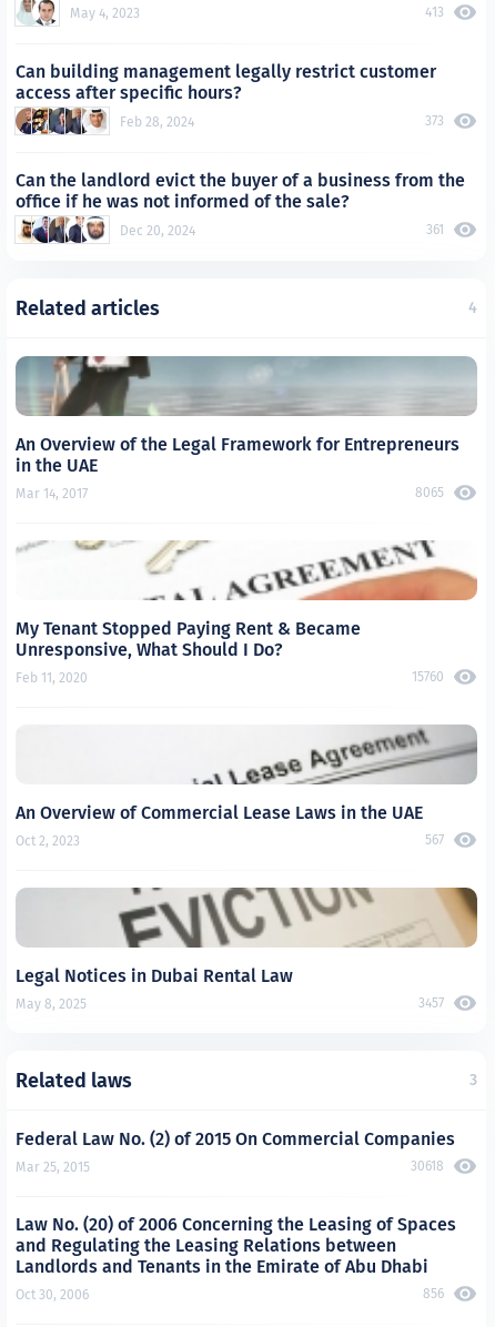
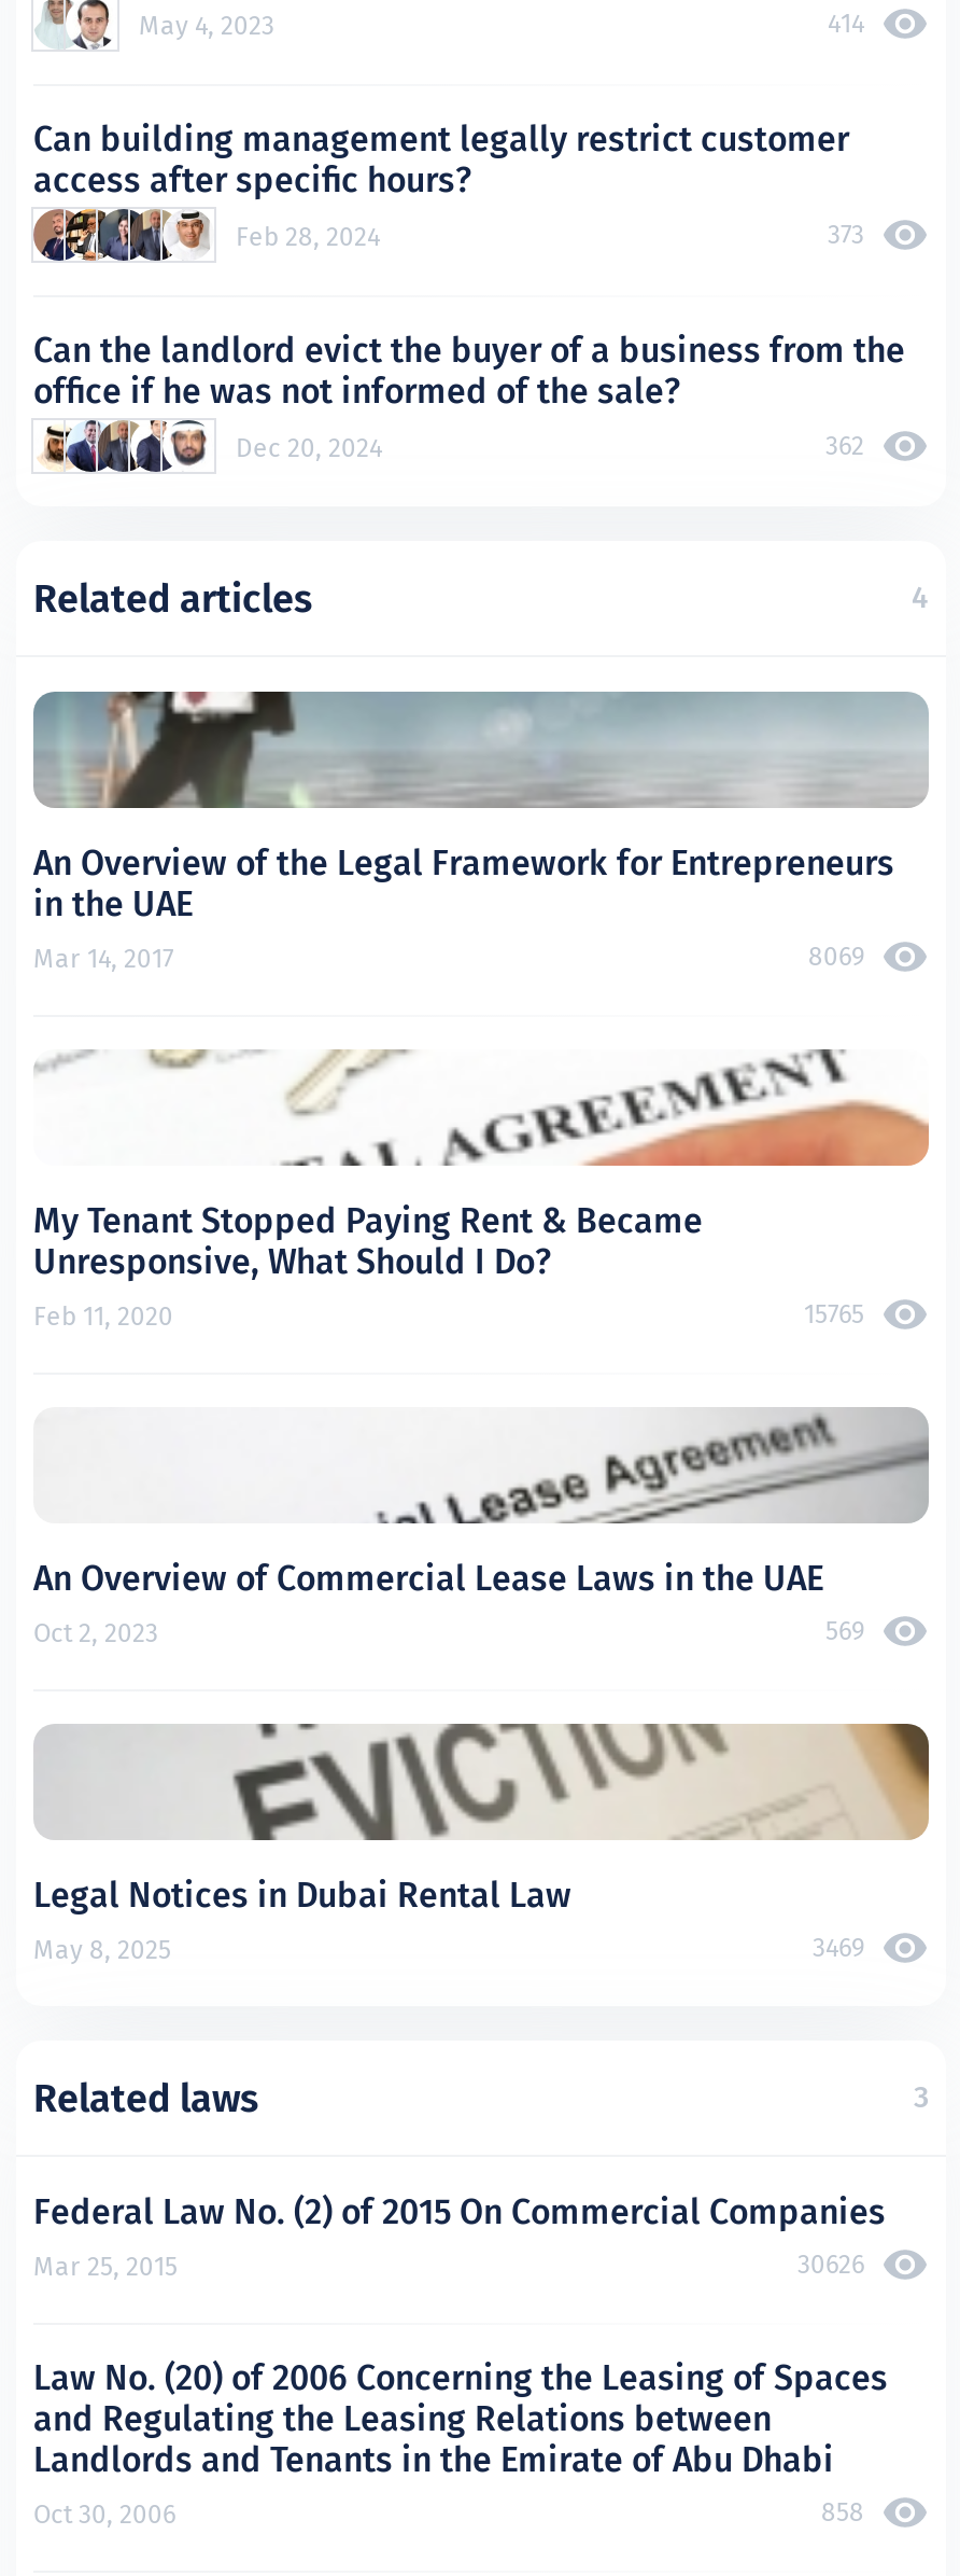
[425,2,444,21] 413 -> [828,4,864,41] 414
[426,220,444,239] 361 -> [825,427,864,463] 362
[415,483,444,502] 8065 -> [808,937,864,974] 8069
[412,667,444,686] 15760 -> [804,1295,864,1332] 15765
[425,830,444,849] 567 -> [825,1612,864,1648] 569
[418,993,444,1012] 3457 -> [813,1928,864,1965] 3469
[411,1156,444,1175] 30618 -> [797,2245,864,2282] 30626
[423,1284,444,1303] 856 -> [821,2493,864,2530] 858

